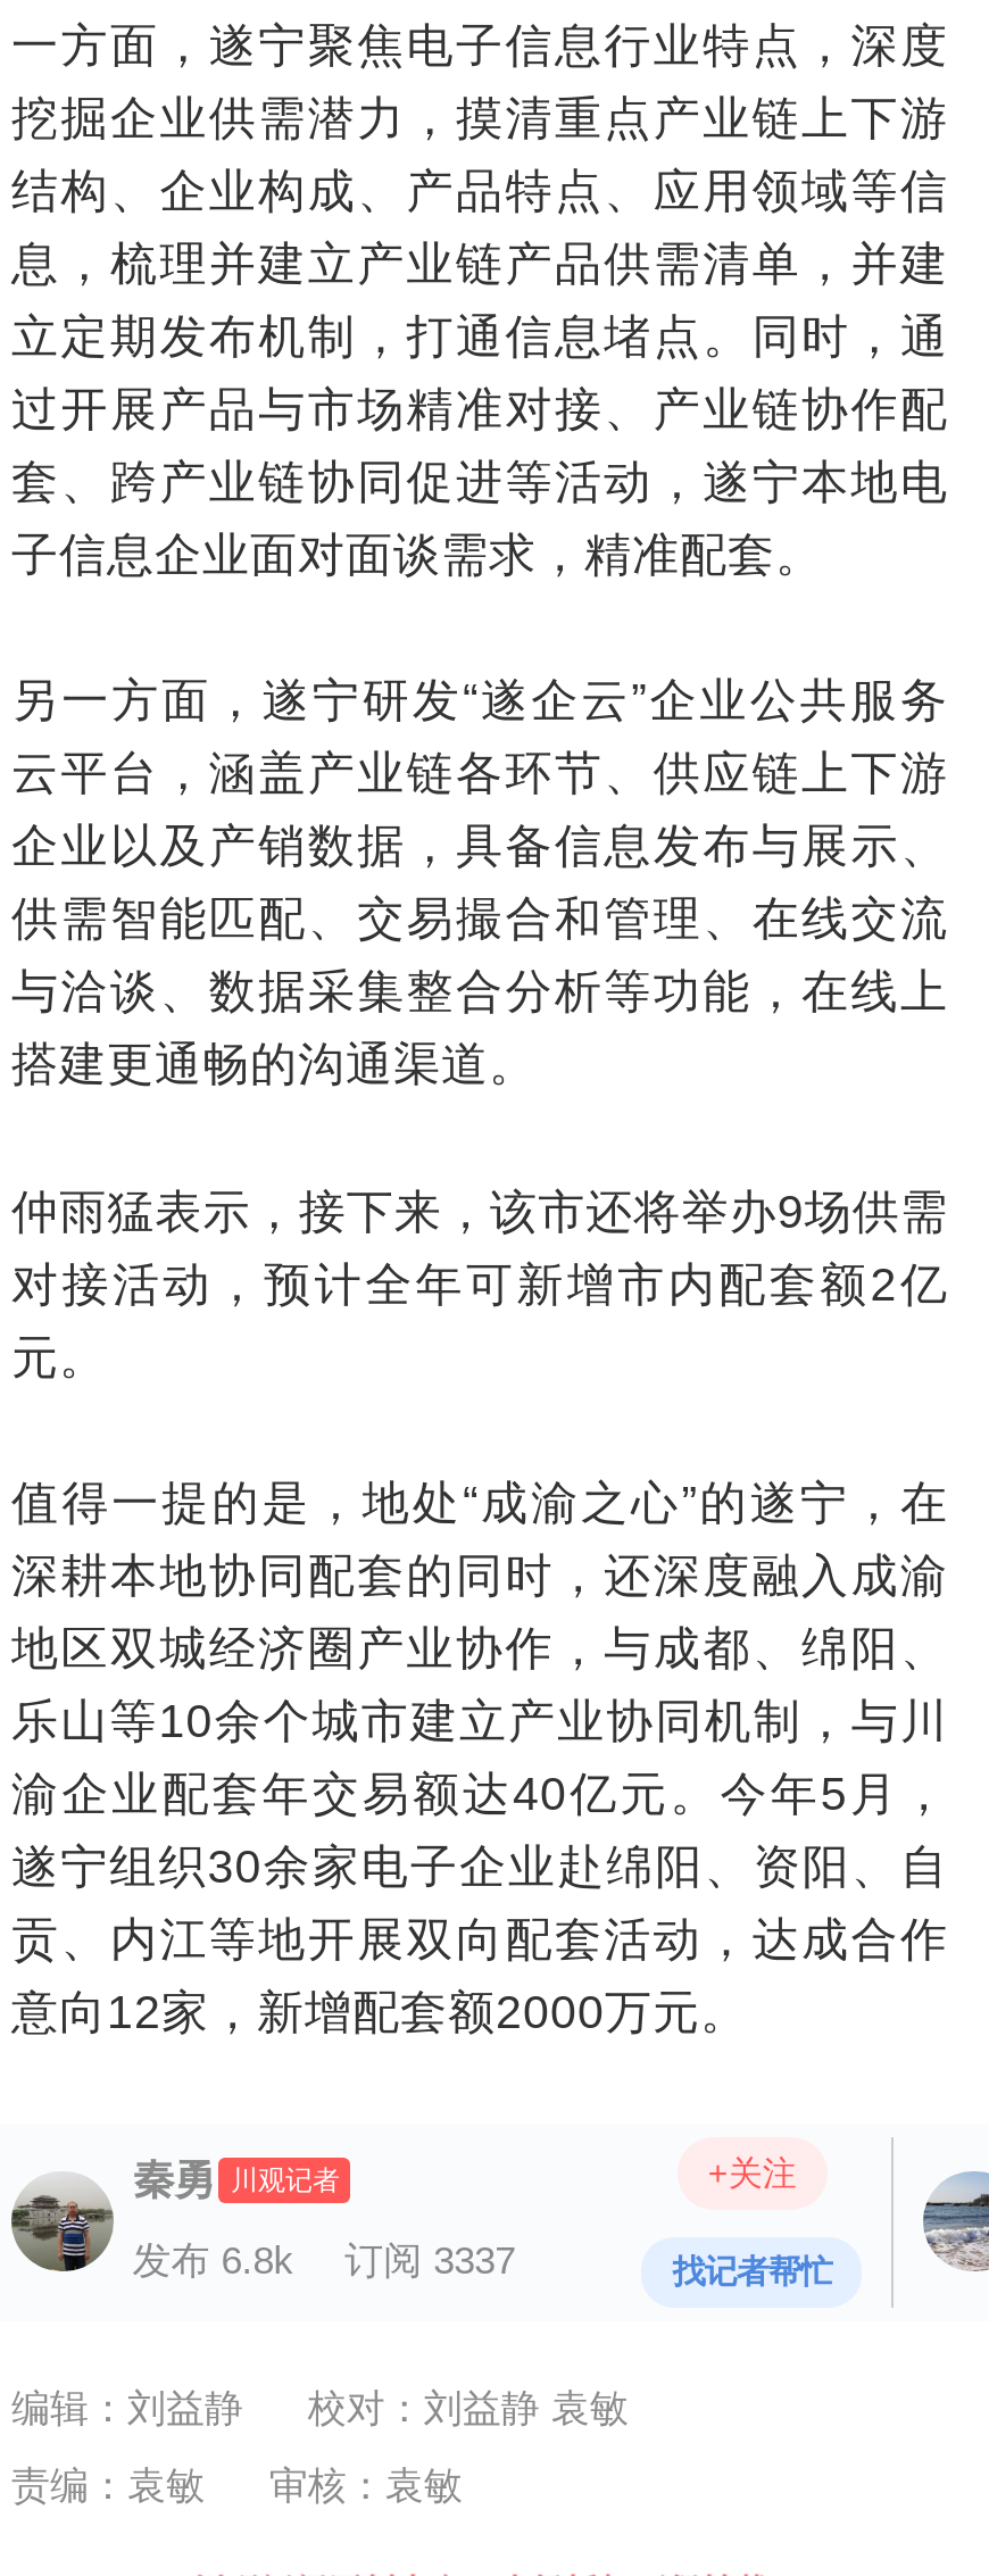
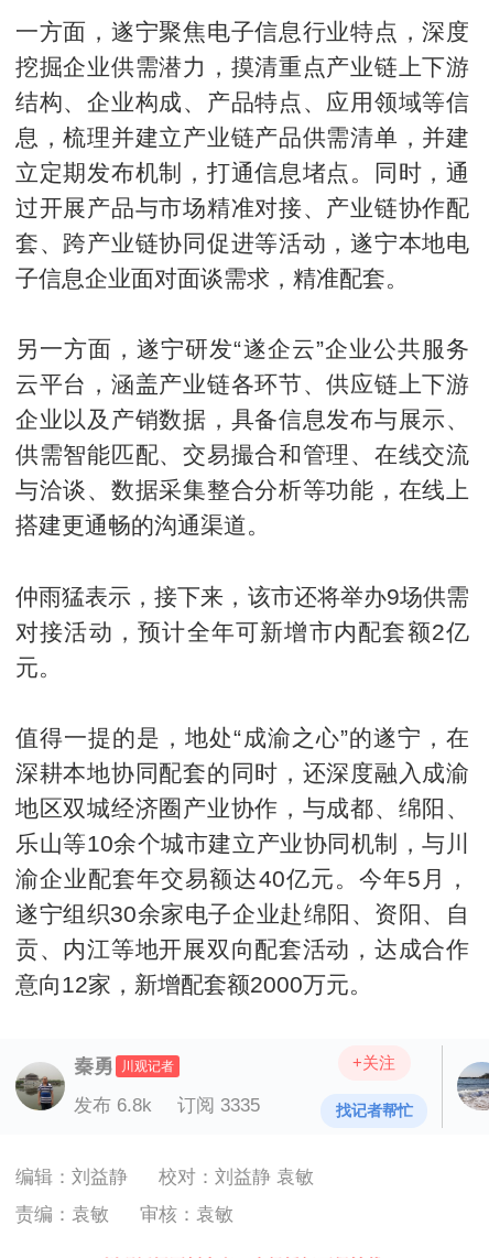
[133,2240,515,2283] 发布 6.8k 订阅 3337 -> [74,1095,260,1116] 发布 6.8k 订阅 3335

